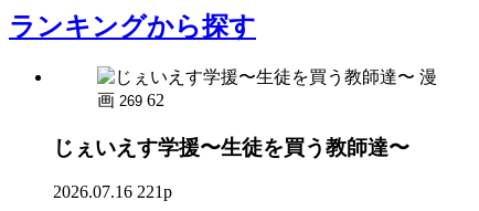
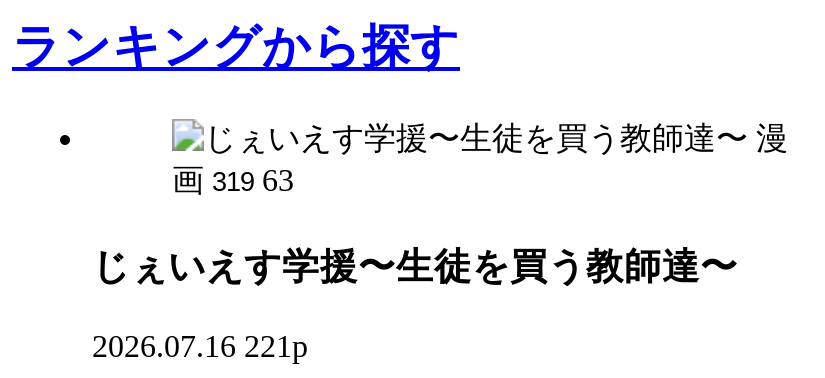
[97,91,164,109] 画 269 62 -> [172,163,294,197] 画 319 63

